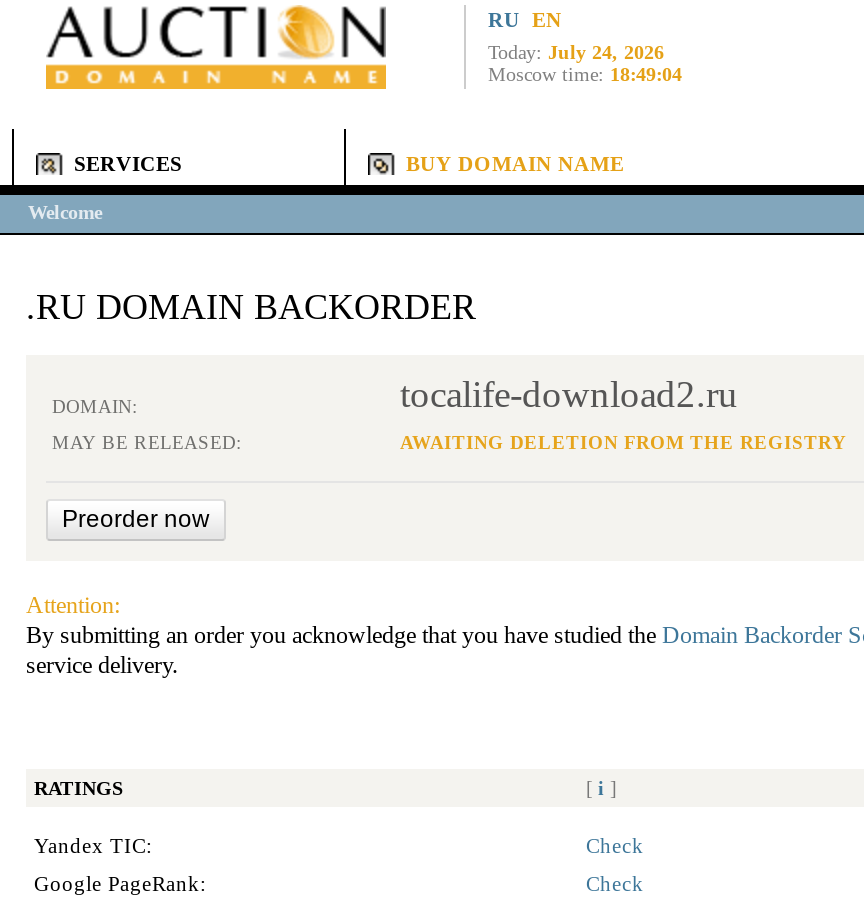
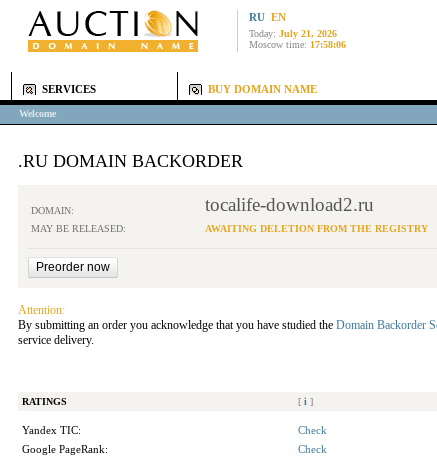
[488,41,664,63] Today: July 24, 2026 -> [249,28,337,39] Today: July 21, 2026
[488,63,682,85] Moscow time: 18:49:04 -> [249,39,346,50] Moscow time: 17:58:06

